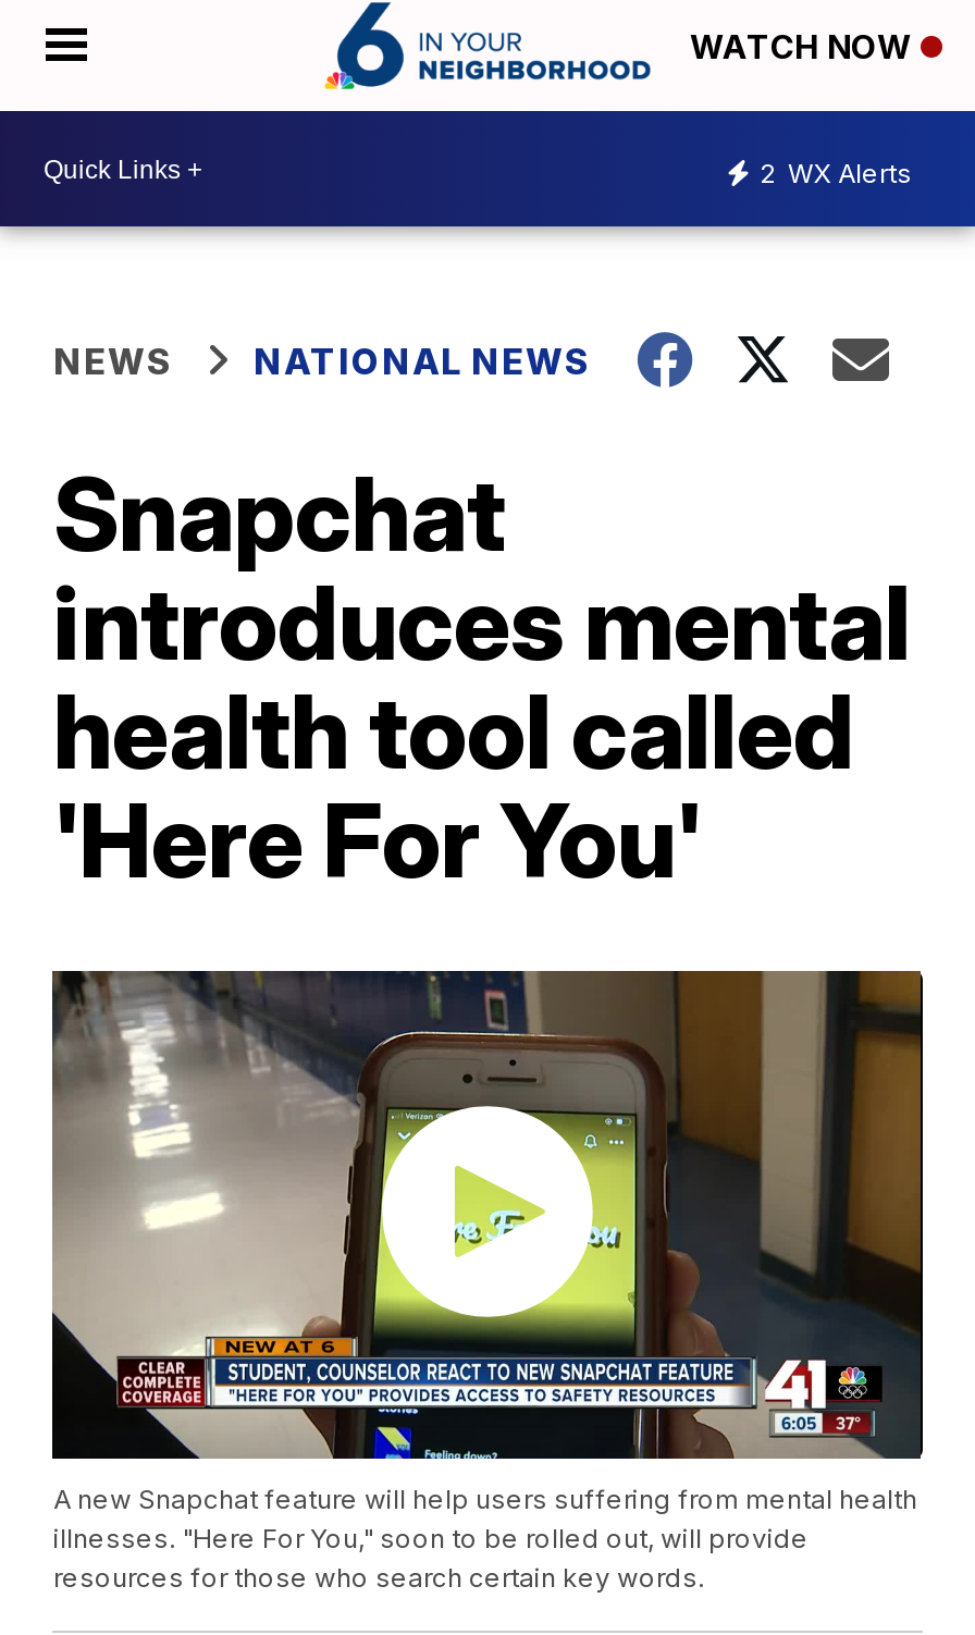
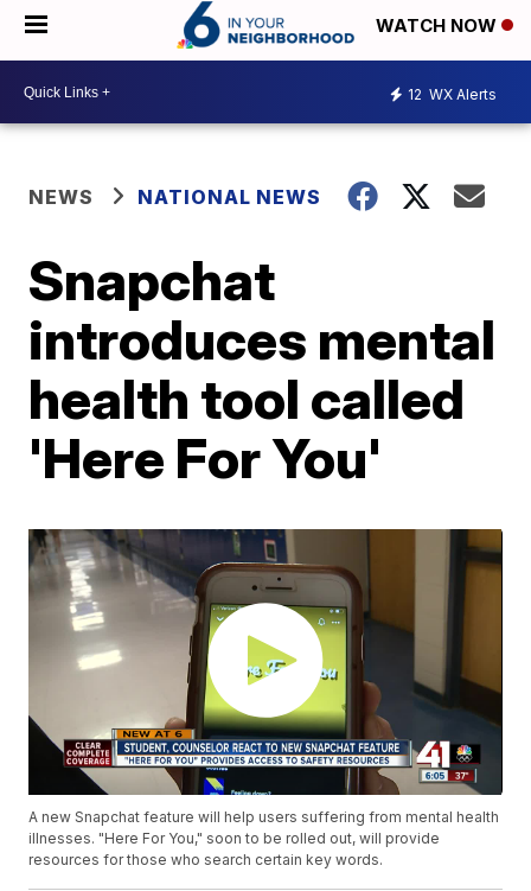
[760,156,912,188] 2 WX Alerts -> [408,85,497,103] 12 WX Alerts

